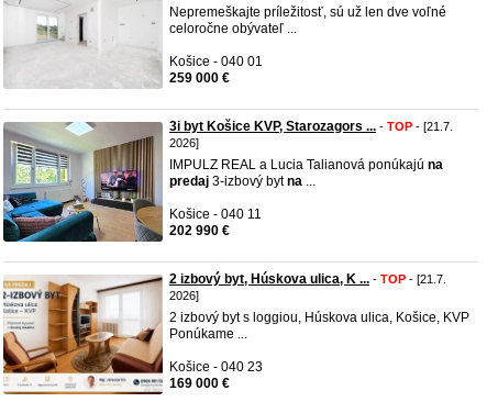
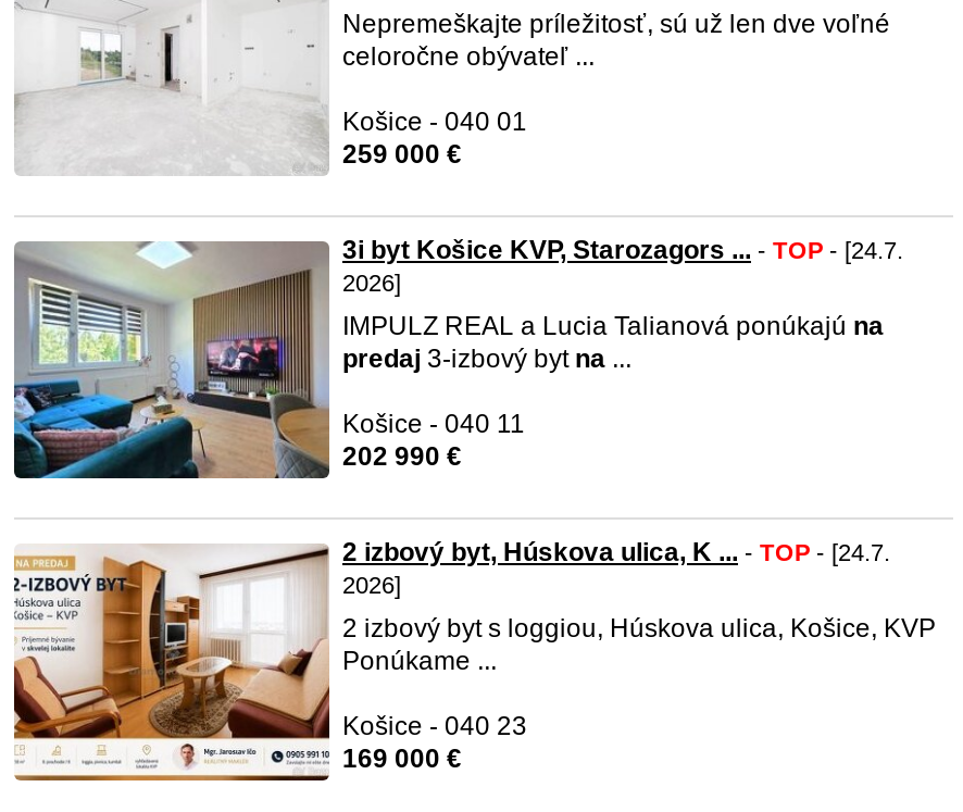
[169,119,453,134] 3i byt Košice KVP, Starozagors ... - TOP - [21.7. -> [342,235,903,265] 3i byt Košice KVP, Starozagors ... - TOP - [24.7.
[169,271,446,287] 2 izbový byt, Húskova ulica, K ... - TOP - [21.7. -> [342,537,890,567] 2 izbový byt, Húskova ulica, K ... - TOP - [24.7.

